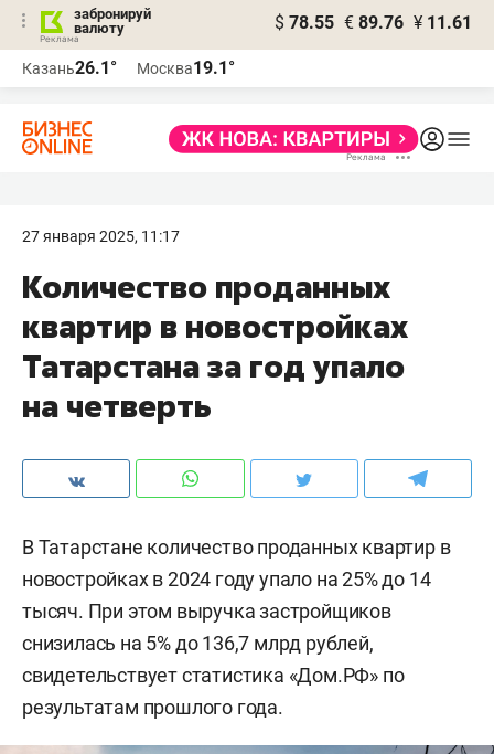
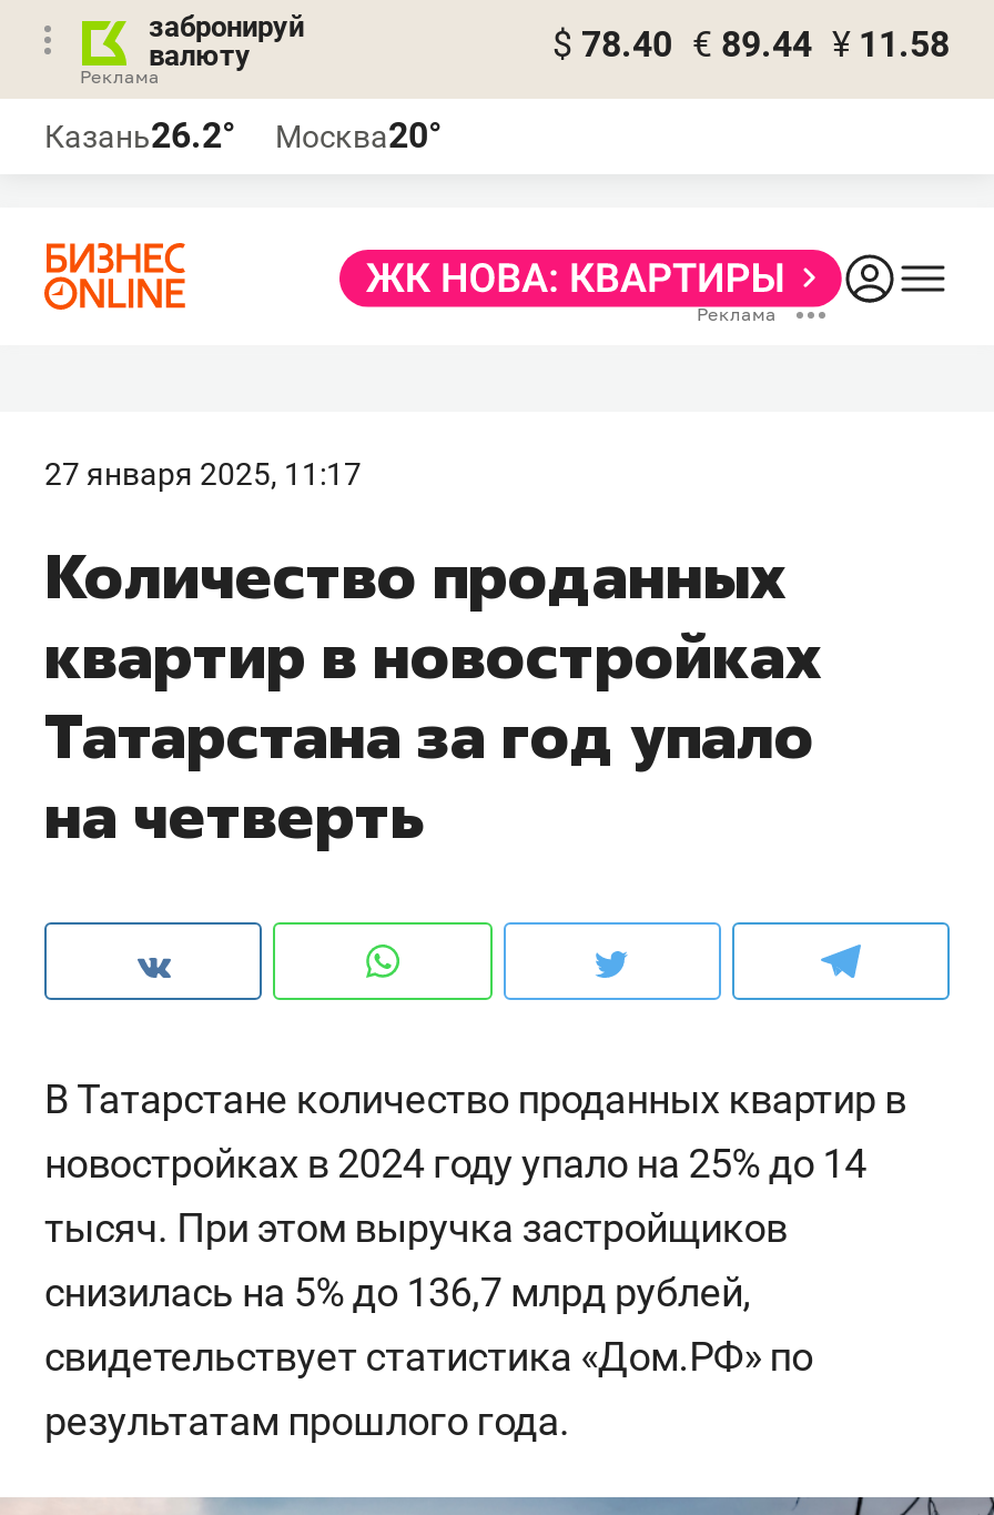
[275,12,472,33] $ 78.55 € 89.76 ¥ 11.61 -> [552,23,950,65] $ 78.40 € 89.44 ¥ 11.58
[22,57,117,78] Казань26.1° -> [44,114,235,156] Казань26.2°
[137,57,235,78] Москва19.1° -> [275,114,442,156] Москва20°

